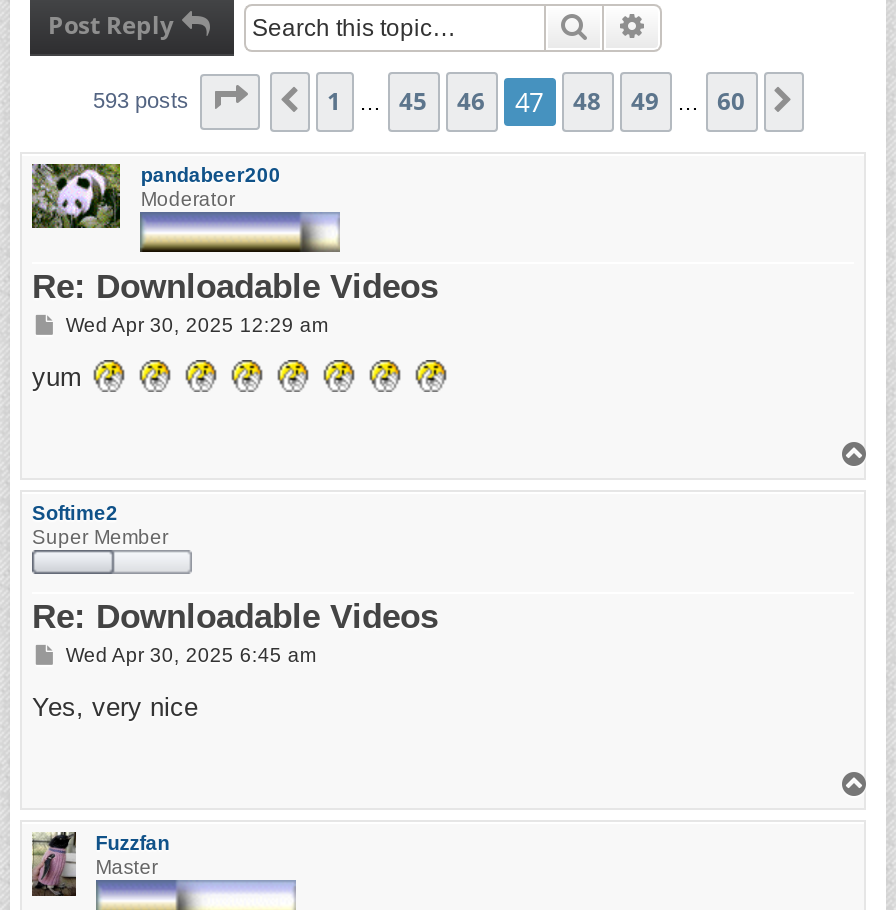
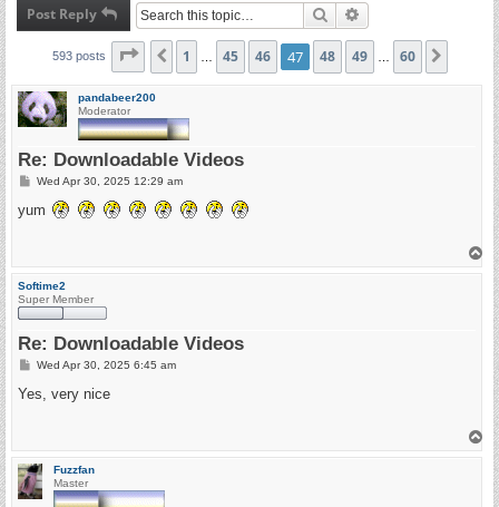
[32,162,114,230] [image] -> [19,90,60,128] [image]

